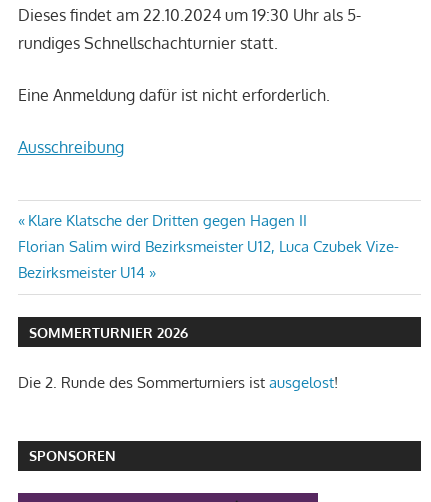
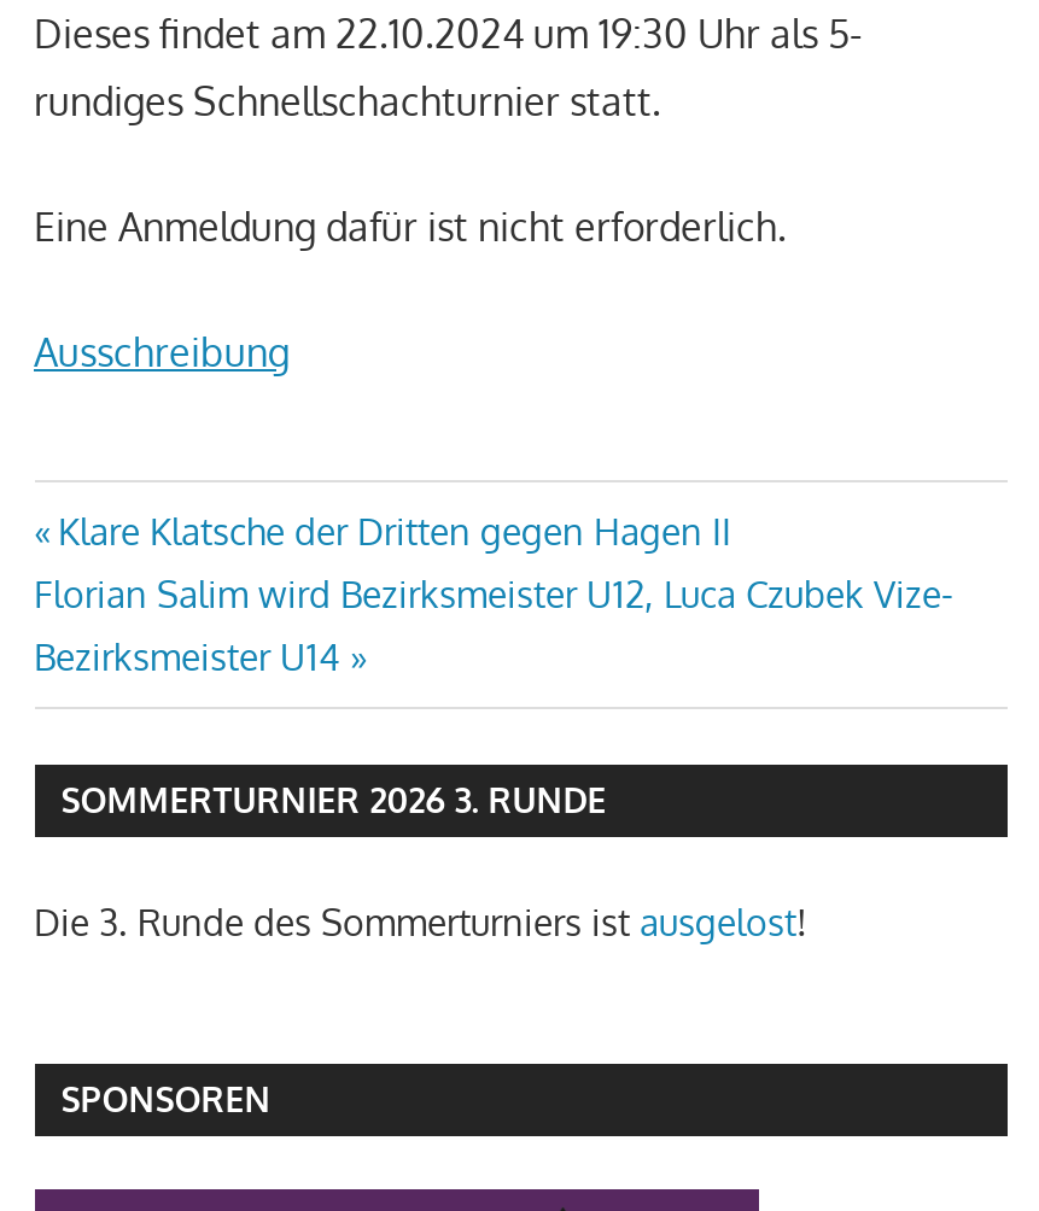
[29,324,188,341] SOMMERTURNIER 2026 -> [61,781,606,822] SOMMERTURNIER 2026 3. RUNDE
[17,373,337,392] Die 2. Runde des Sommerturniers ist ausgelost! -> [34,899,806,945] Die 3. Runde des Sommerturniers ist ausgelost!

